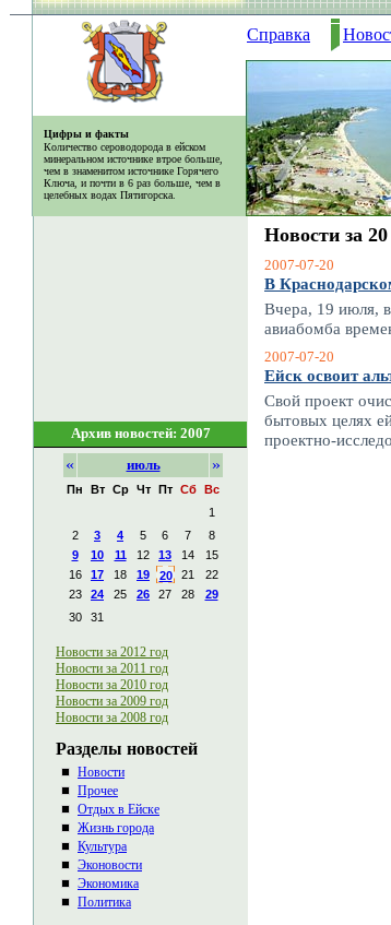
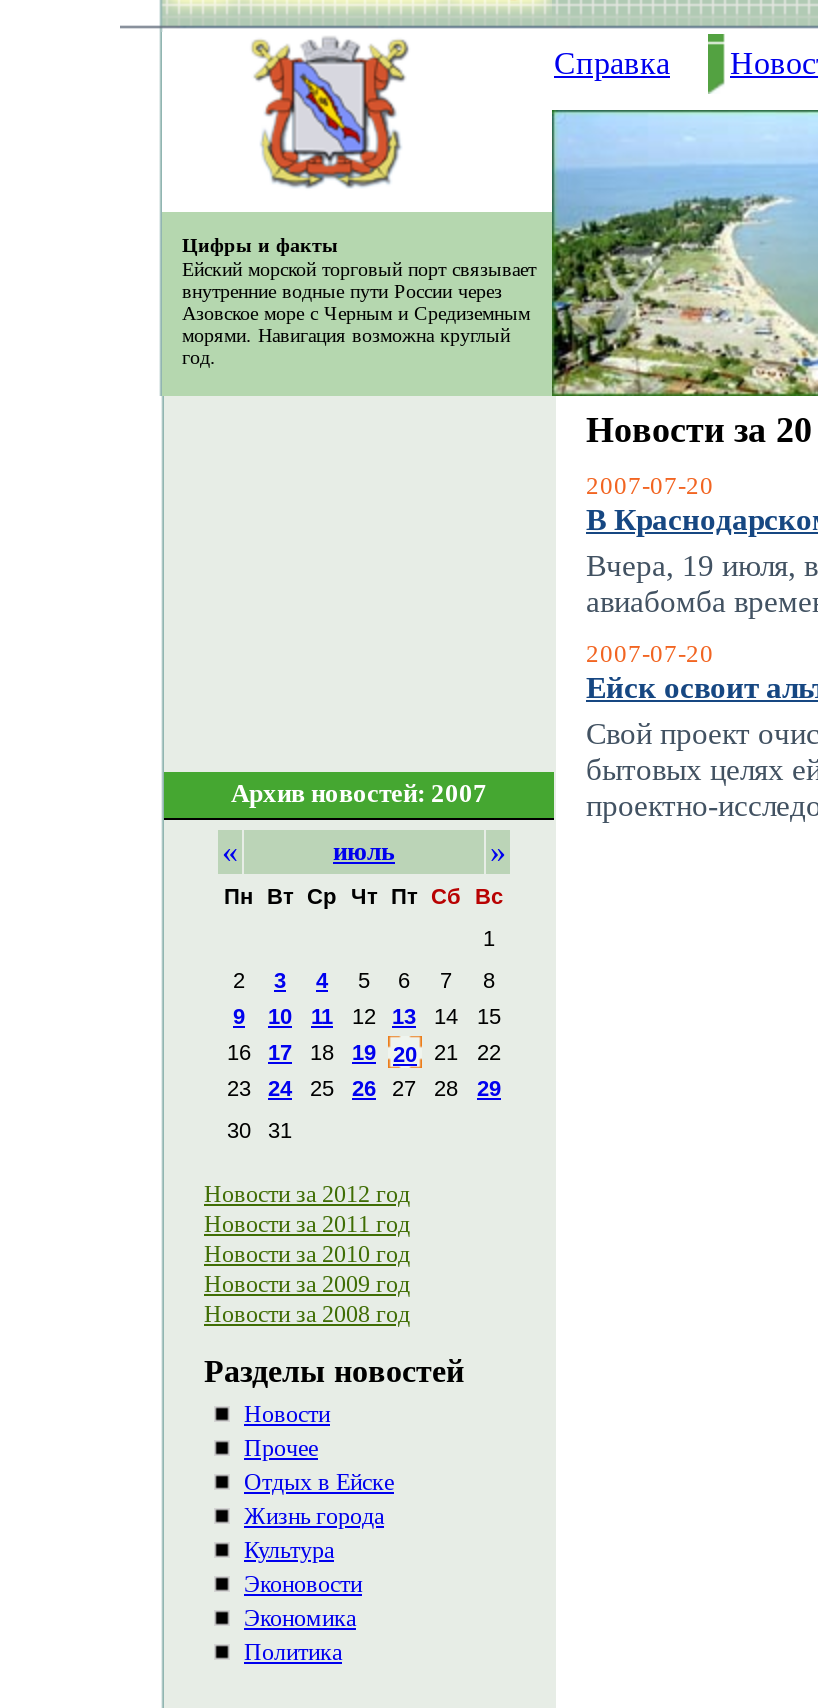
[44,141,223,201] Количество сероводорода в ейском | минеральном источнике втрое больше, | чем в знаменитом источнике Горячего | Ключа, и почти в 6 раз больше, чем в | целебных водах Пятигорска. -> [182,258,536,368] Ейский морской торговый порт связывает | внутренние водные пути России через | Азовское море с Черным и Средиземным | морями. Навигация возможна круглый | год.

